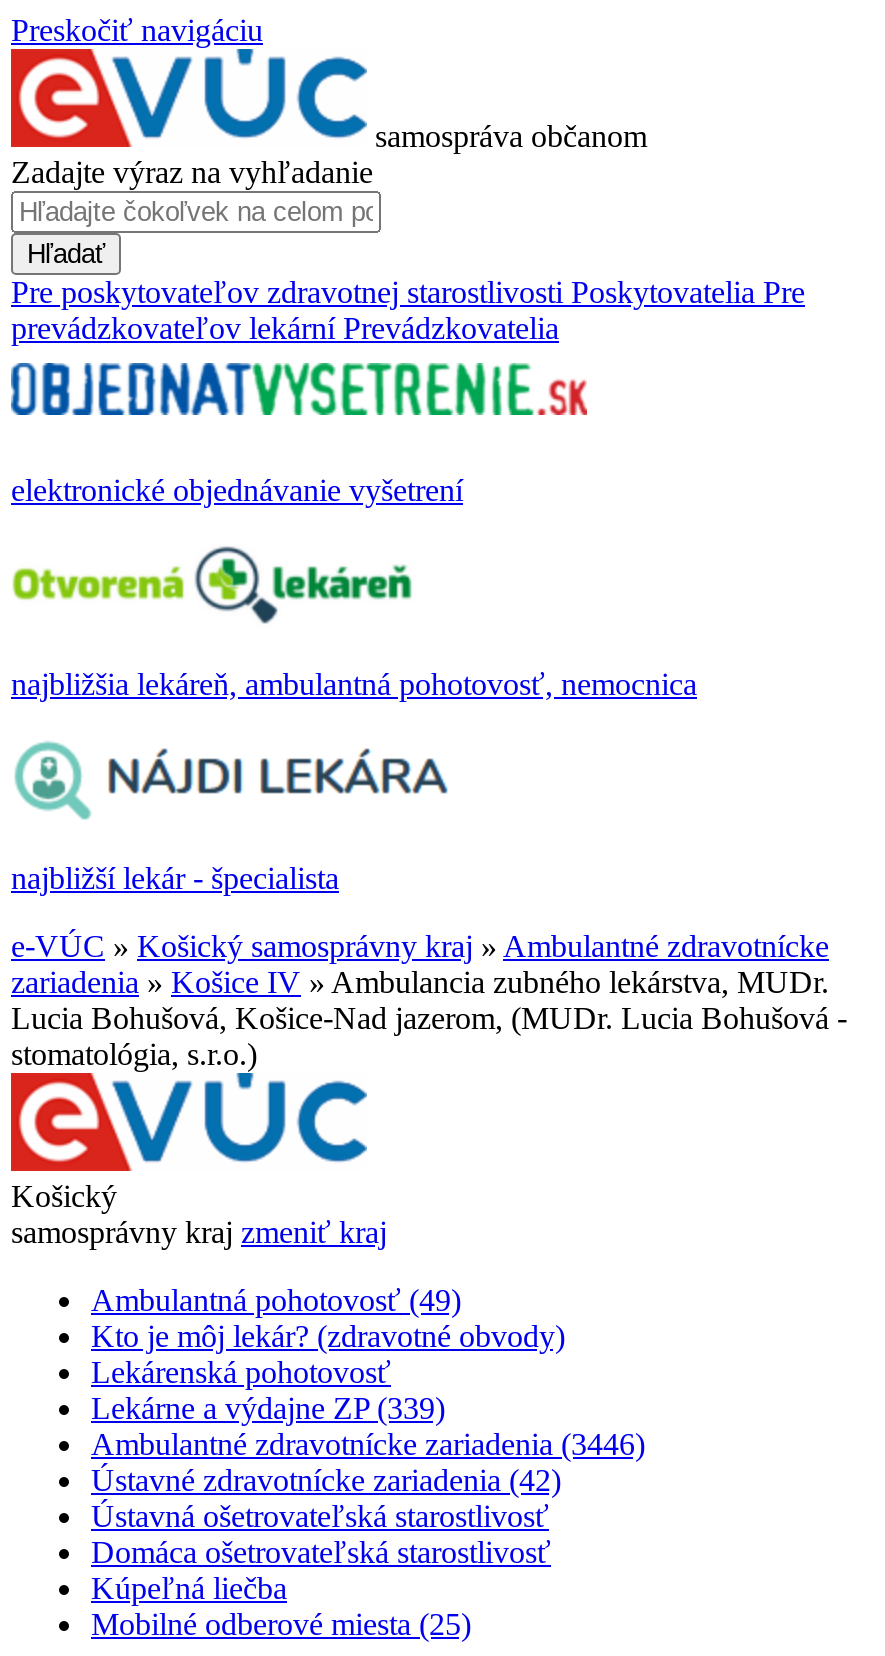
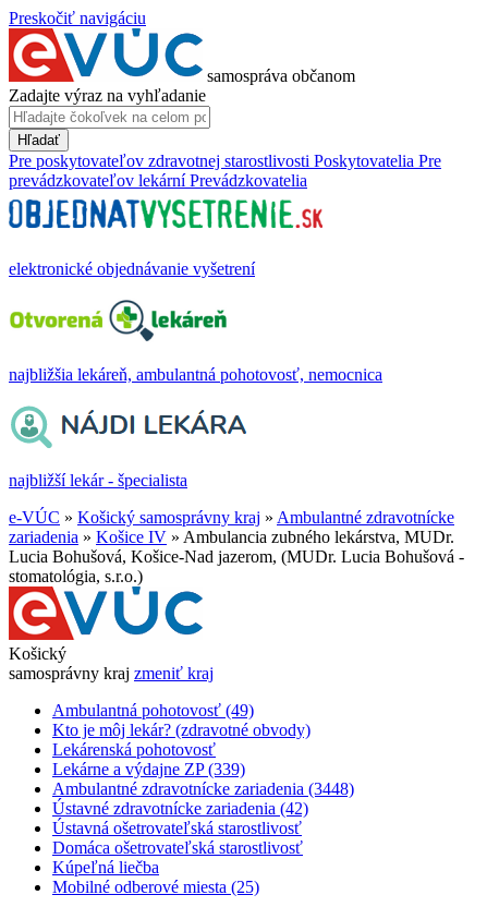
[91,1427,645,1461] Ambulantné zdravotnícke zariadenia (3446) -> [52,779,354,798] Ambulantné zdravotnícke zariadenia (3448)

